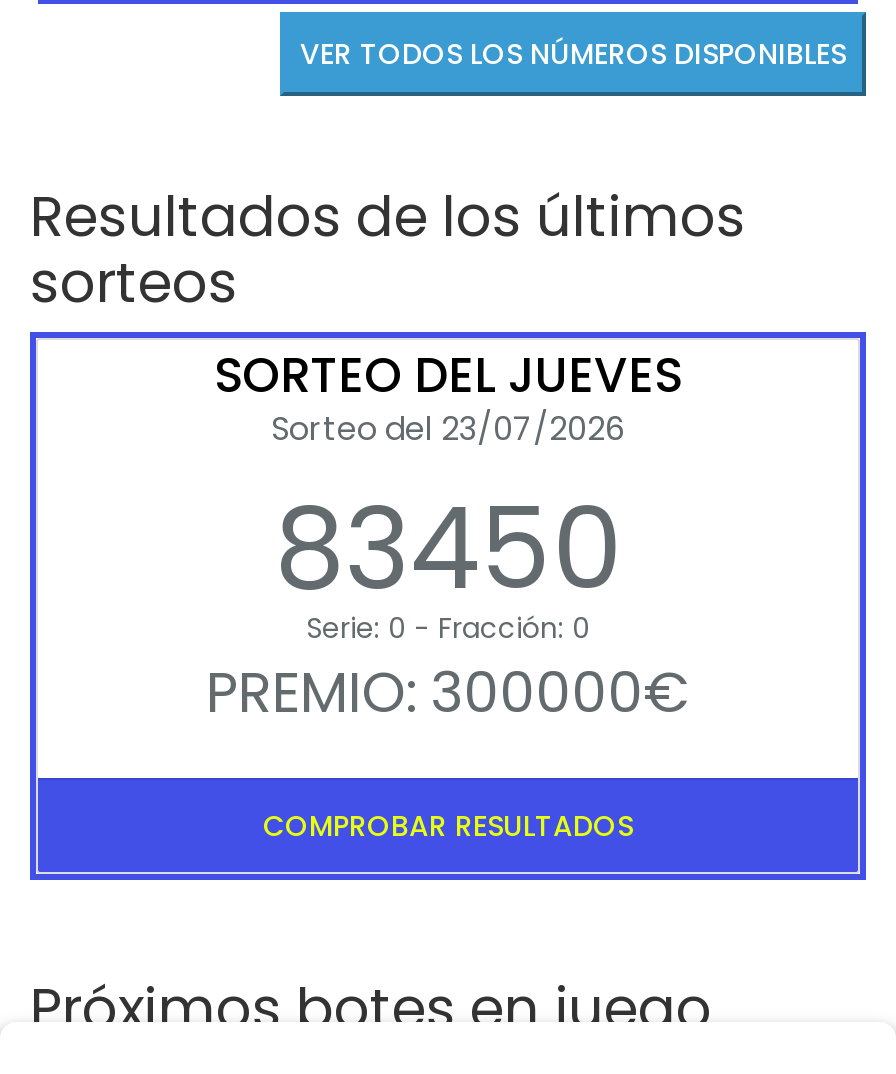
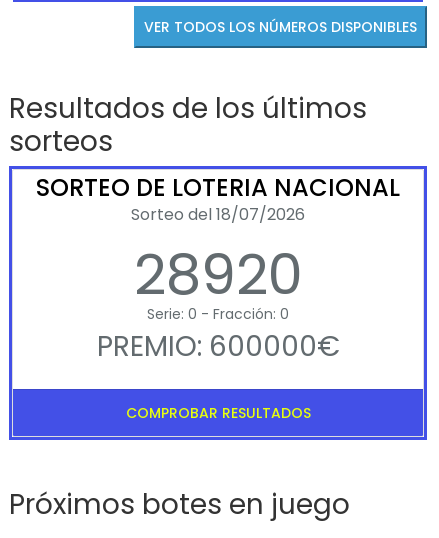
[214,342,682,628] SORTEO DEL JUEVES | Sorteo del 23/07/2026 | 83450 -> [36,171,400,314] SORTEO DE LOTERIA NACIONAL | Sorteo del 18/07/2026 | 28920
[206,654,690,732] PREMIO: 300000€ -> [96,327,339,366] PREMIO: 600000€

